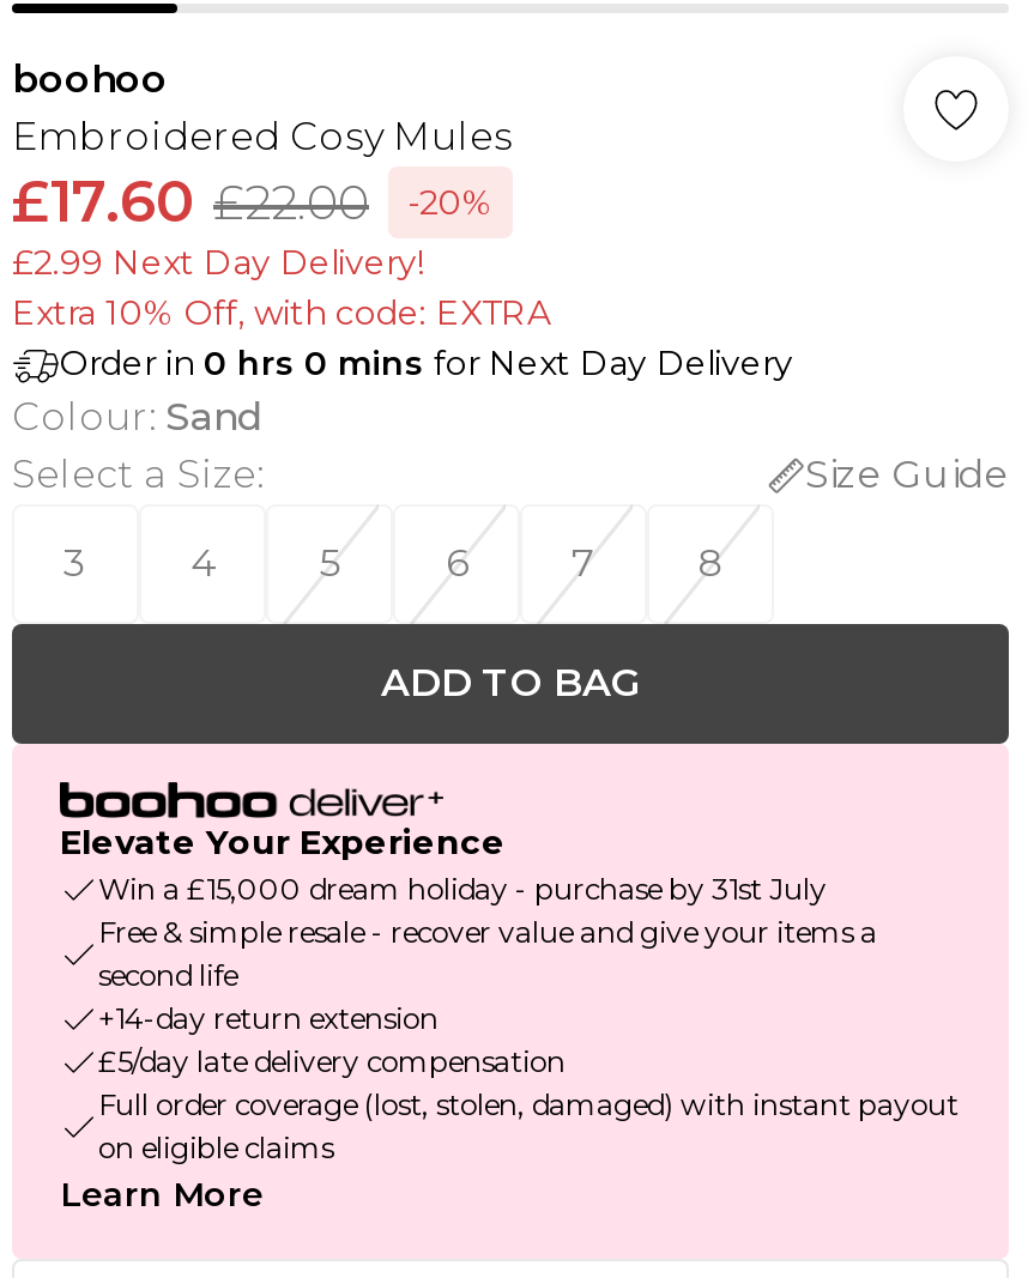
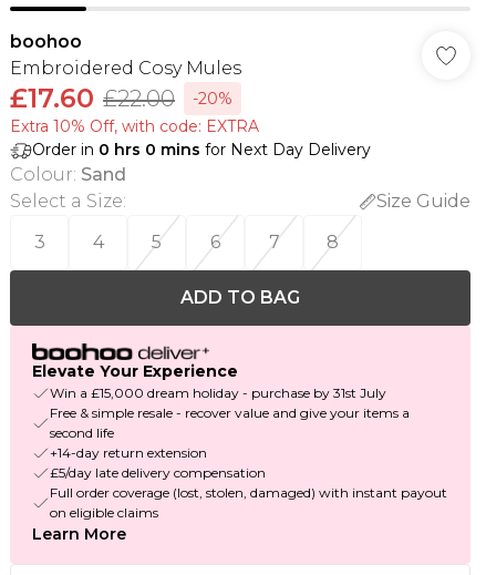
[12,241,424,284] £2.99 Next Day Delivery! -> none

